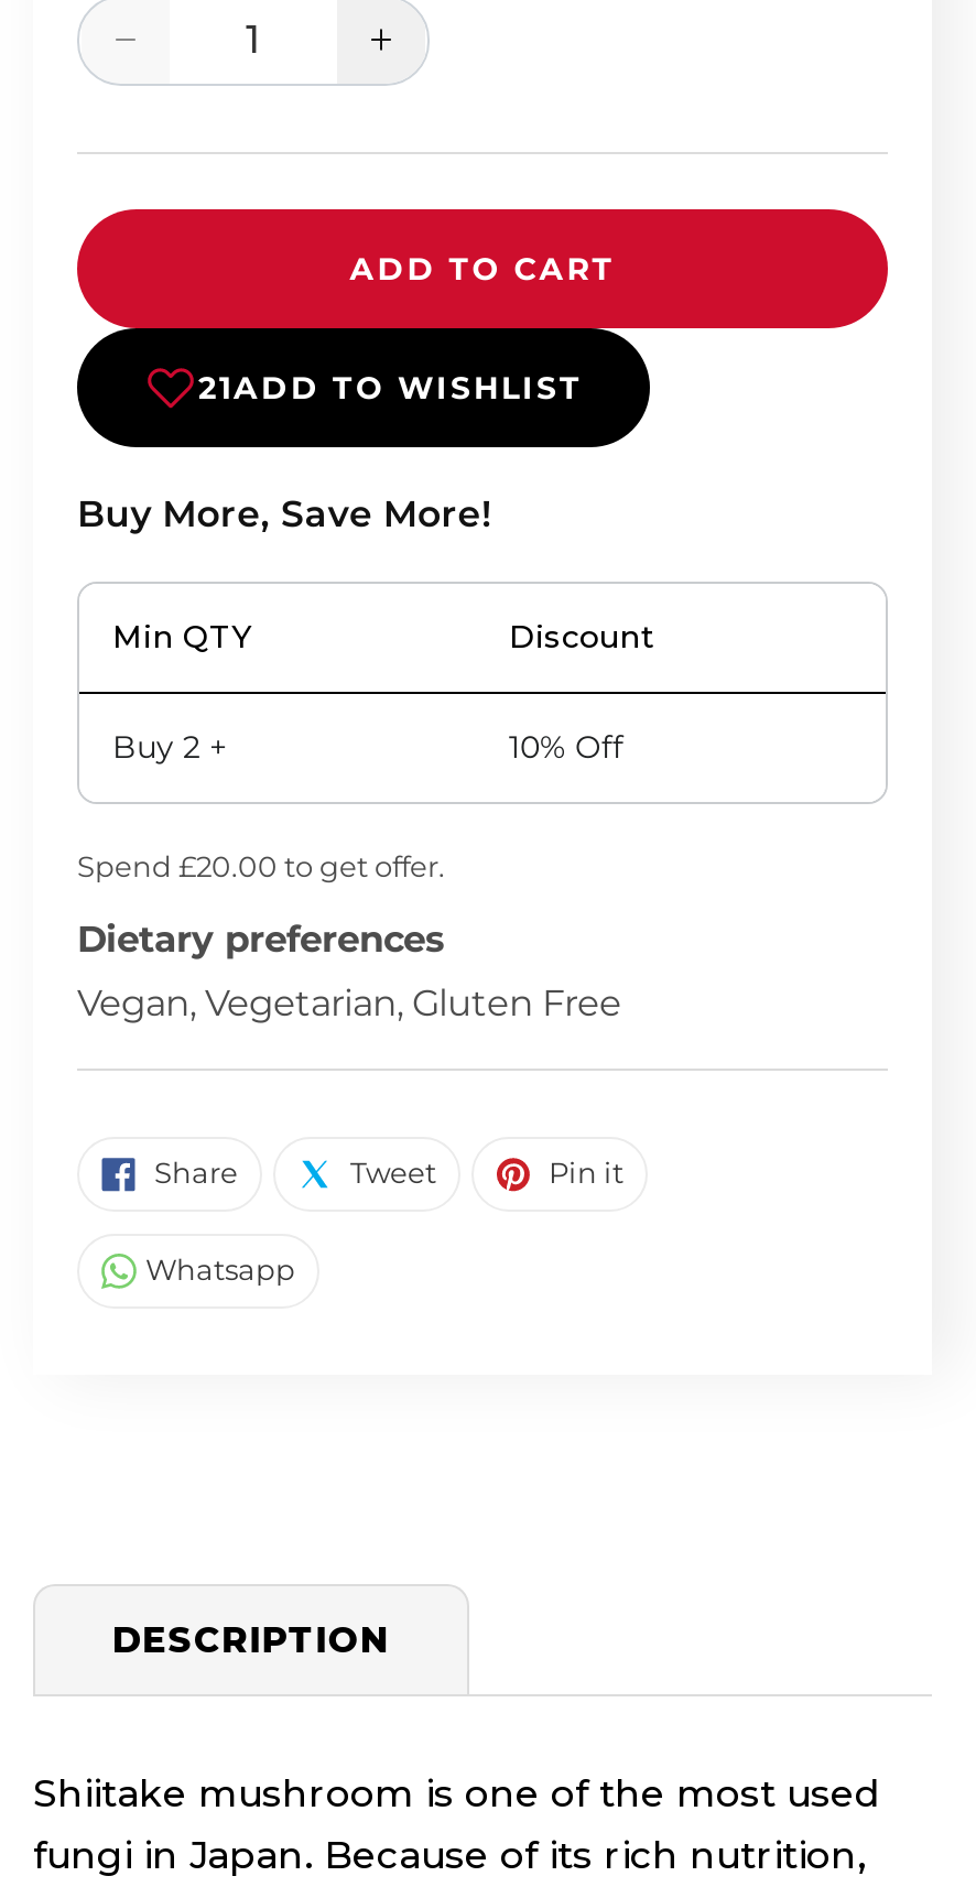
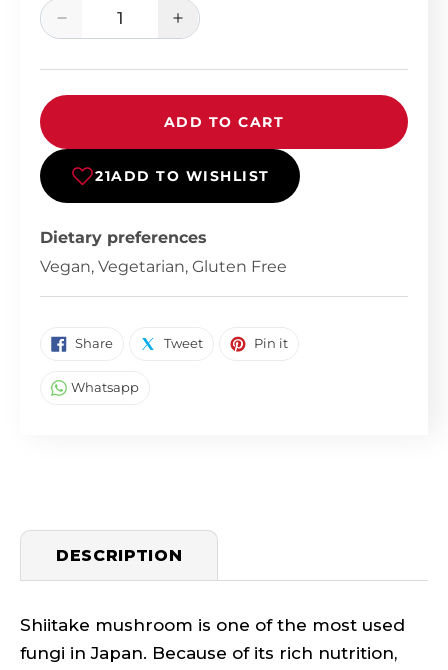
[77,491,654,883] Buy More, Save More! | Min QTY | Discount | Buy 2 + | 10% Off | Spend £20.00 to get offer. -> none

